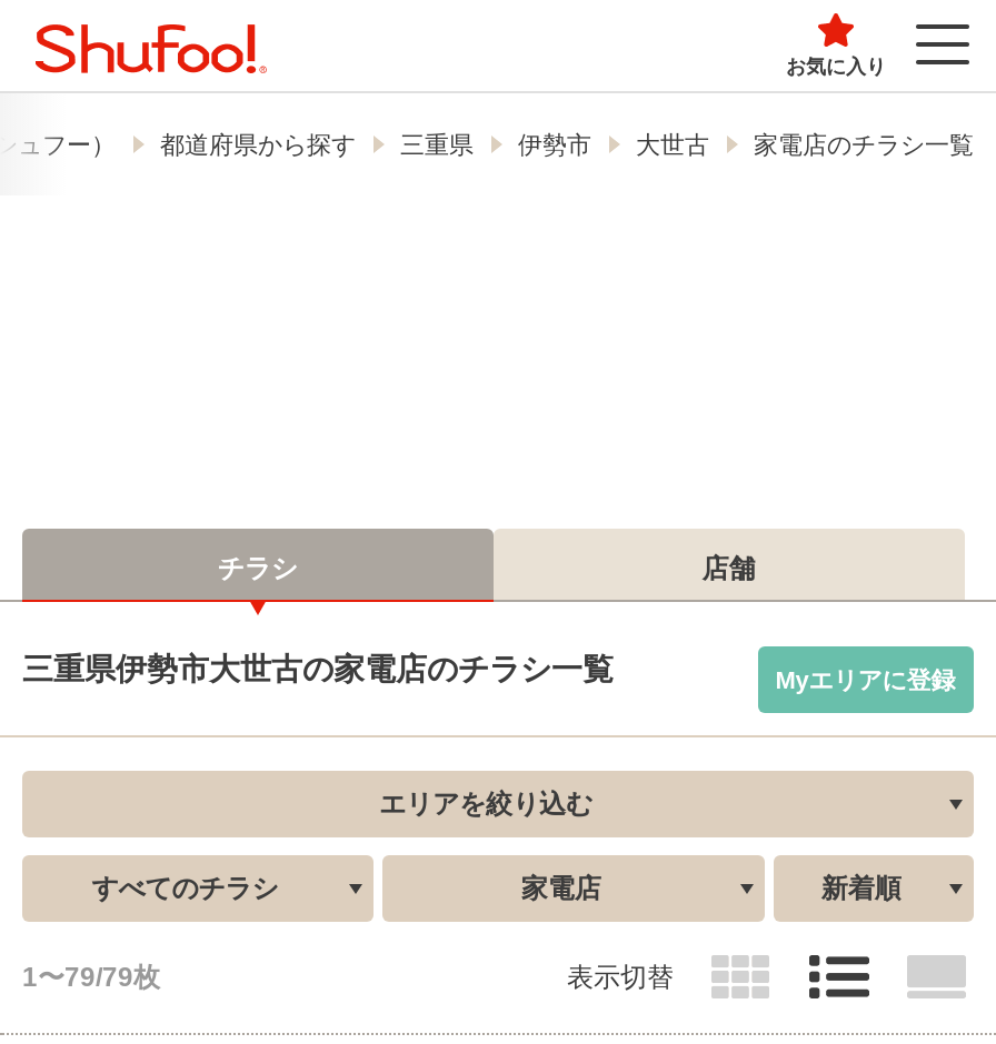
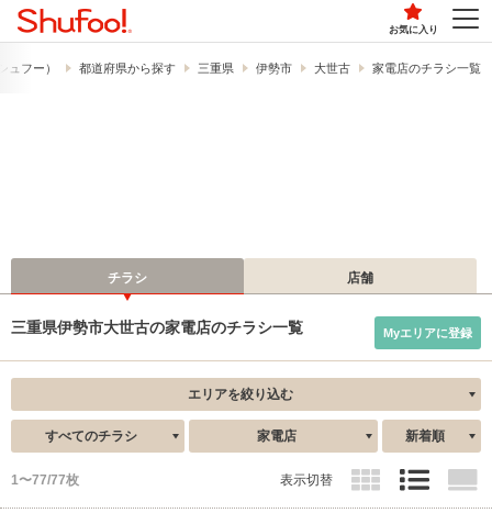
[22,962,160,993] 1〜79/79枚 -> [11,472,79,488] 1〜77/77枚

